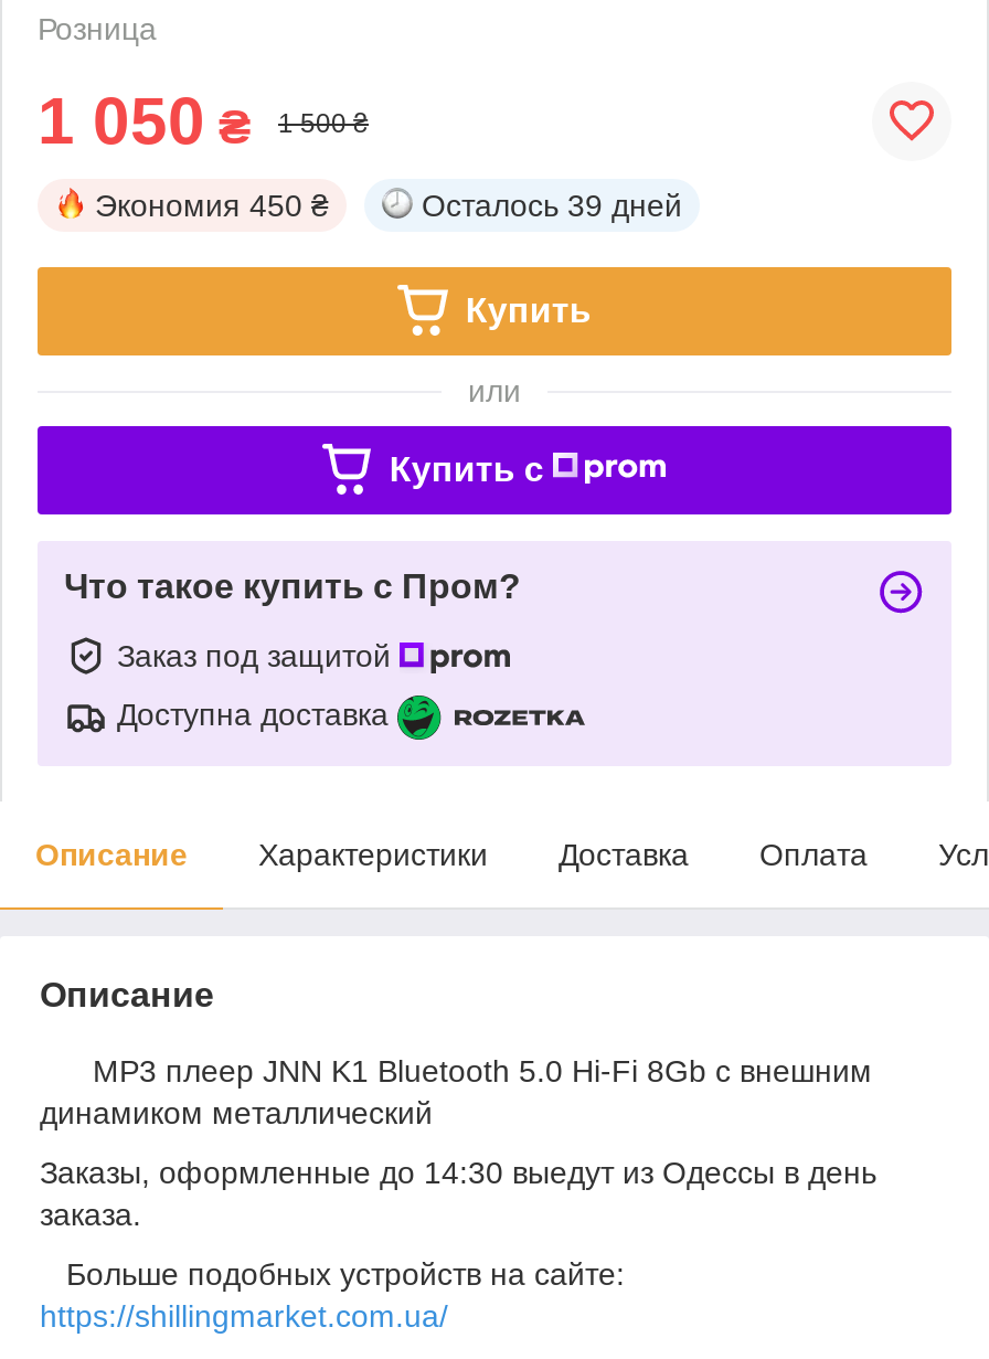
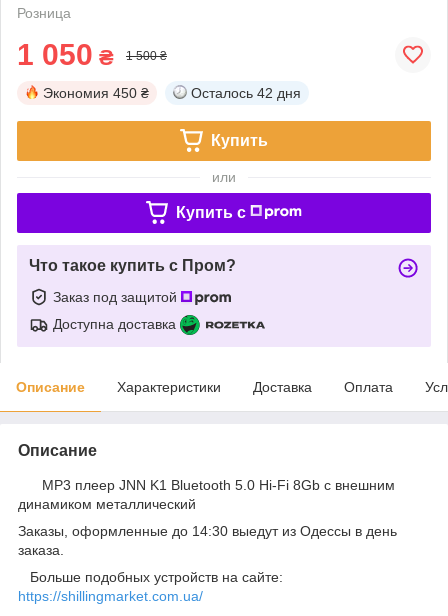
[422,187,682,223] Осталось 39 дней -> [191,85,301,101] Осталось 42 дня

